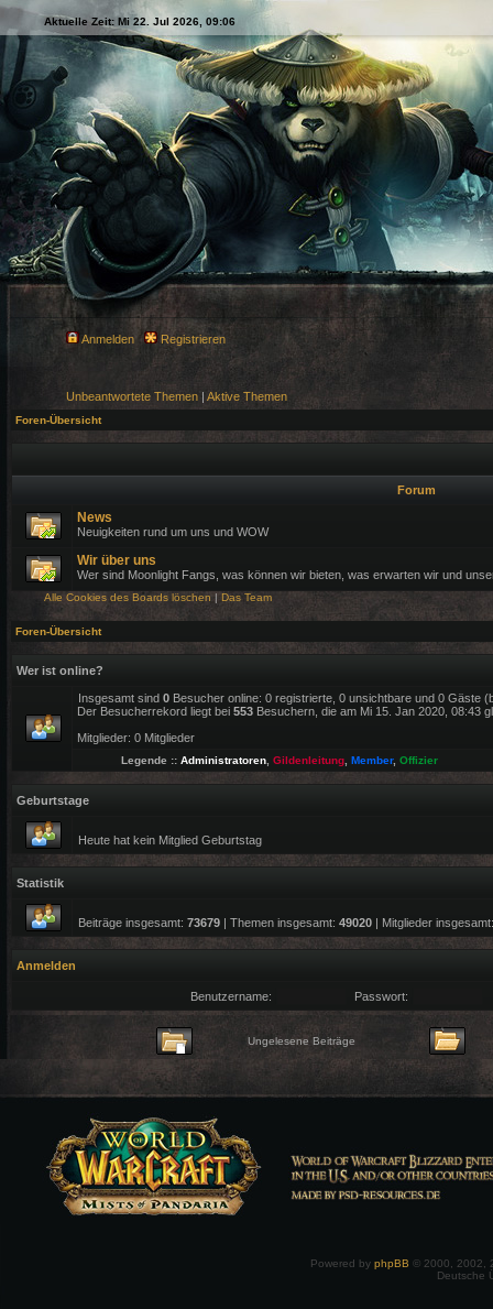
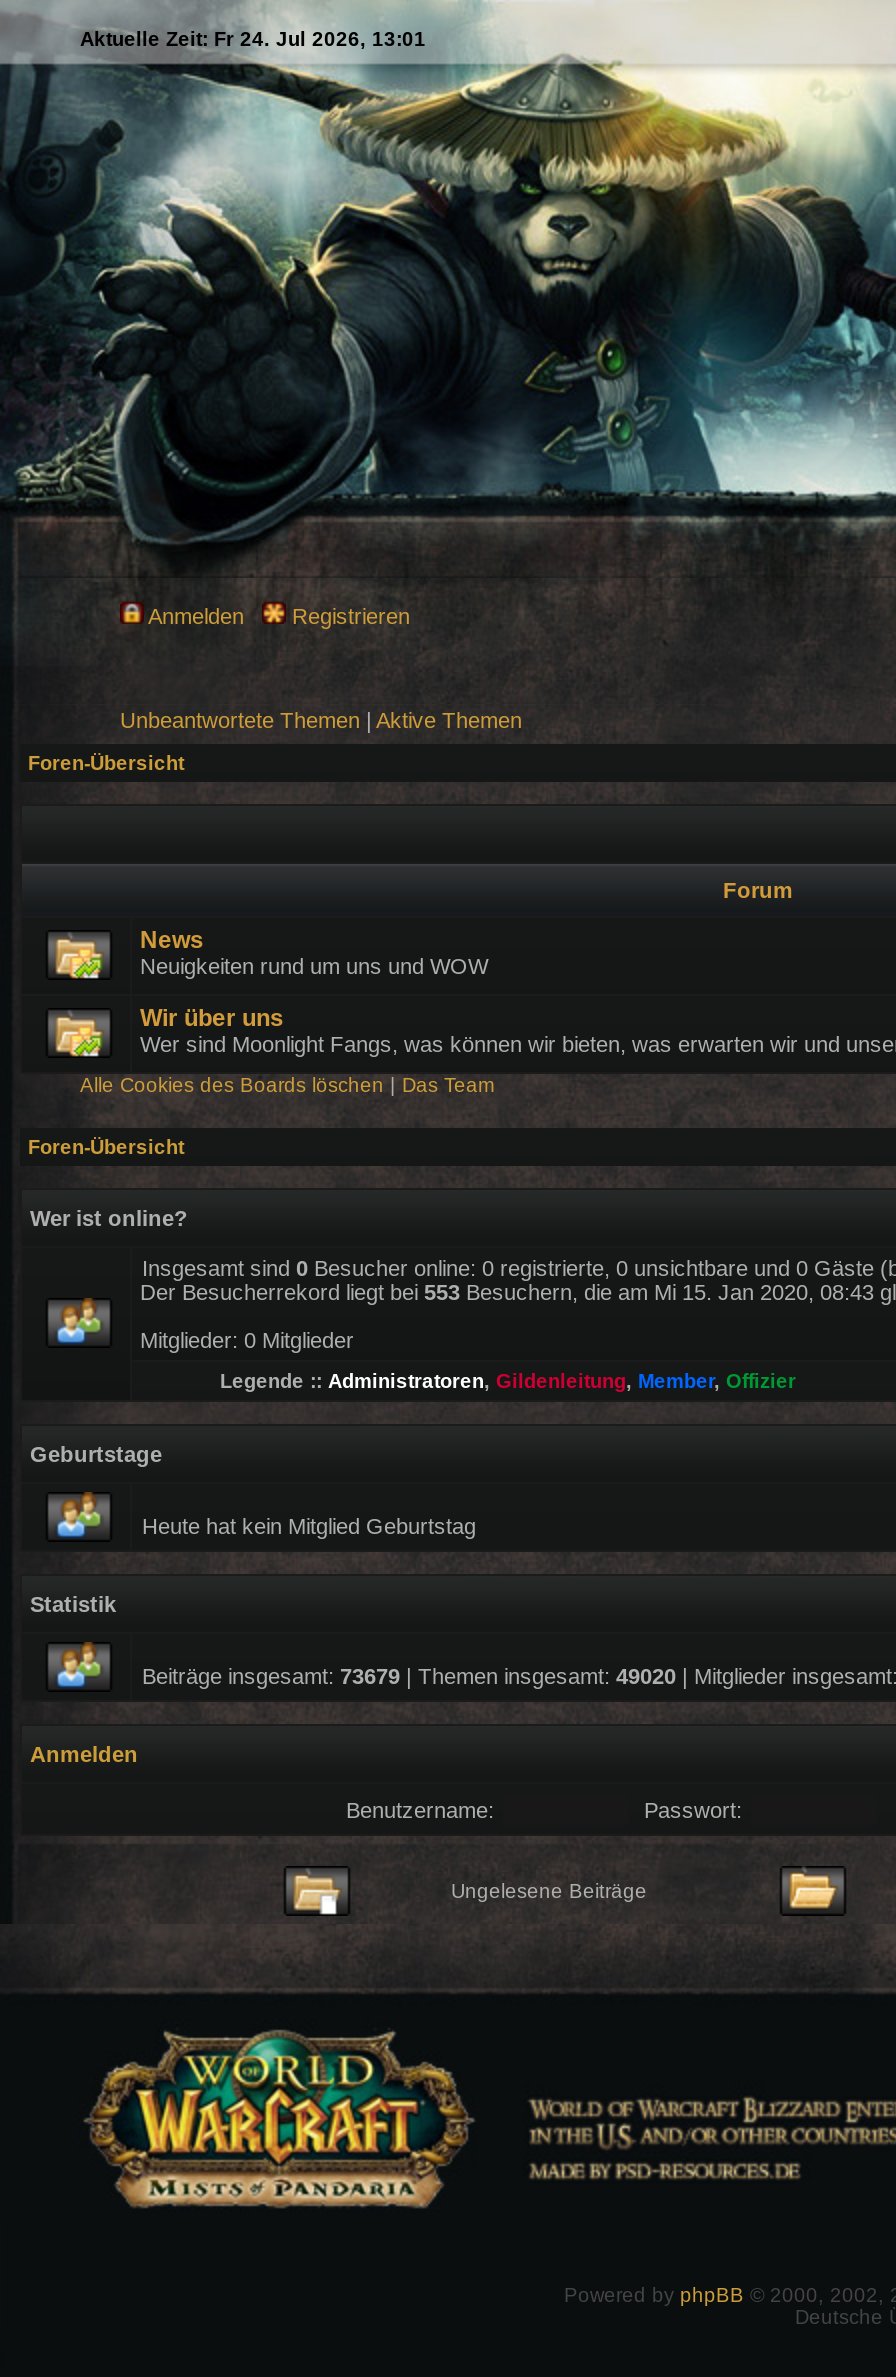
[44,15,235,28] Aktuelle Zeit: Mi 22. Jul 2026, 09:06 -> [80,28,426,50] Aktuelle Zeit: Fr 24. Jul 2026, 13:01

